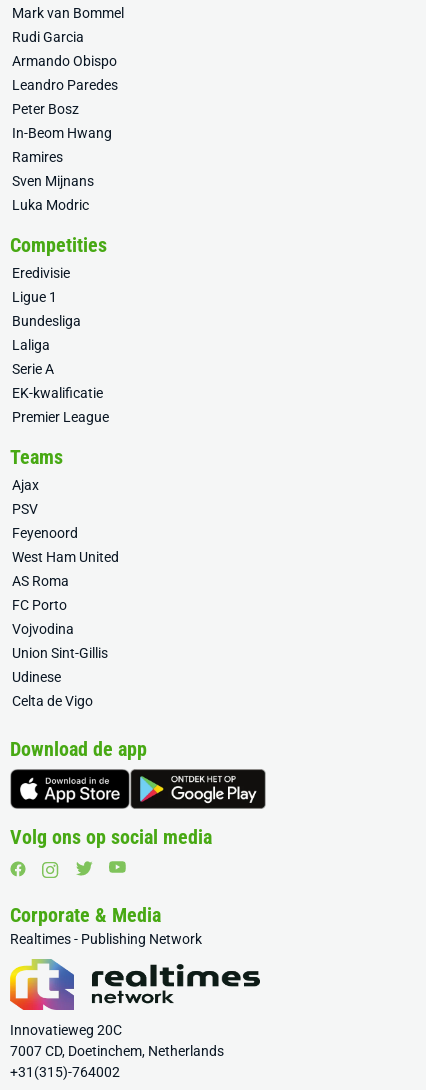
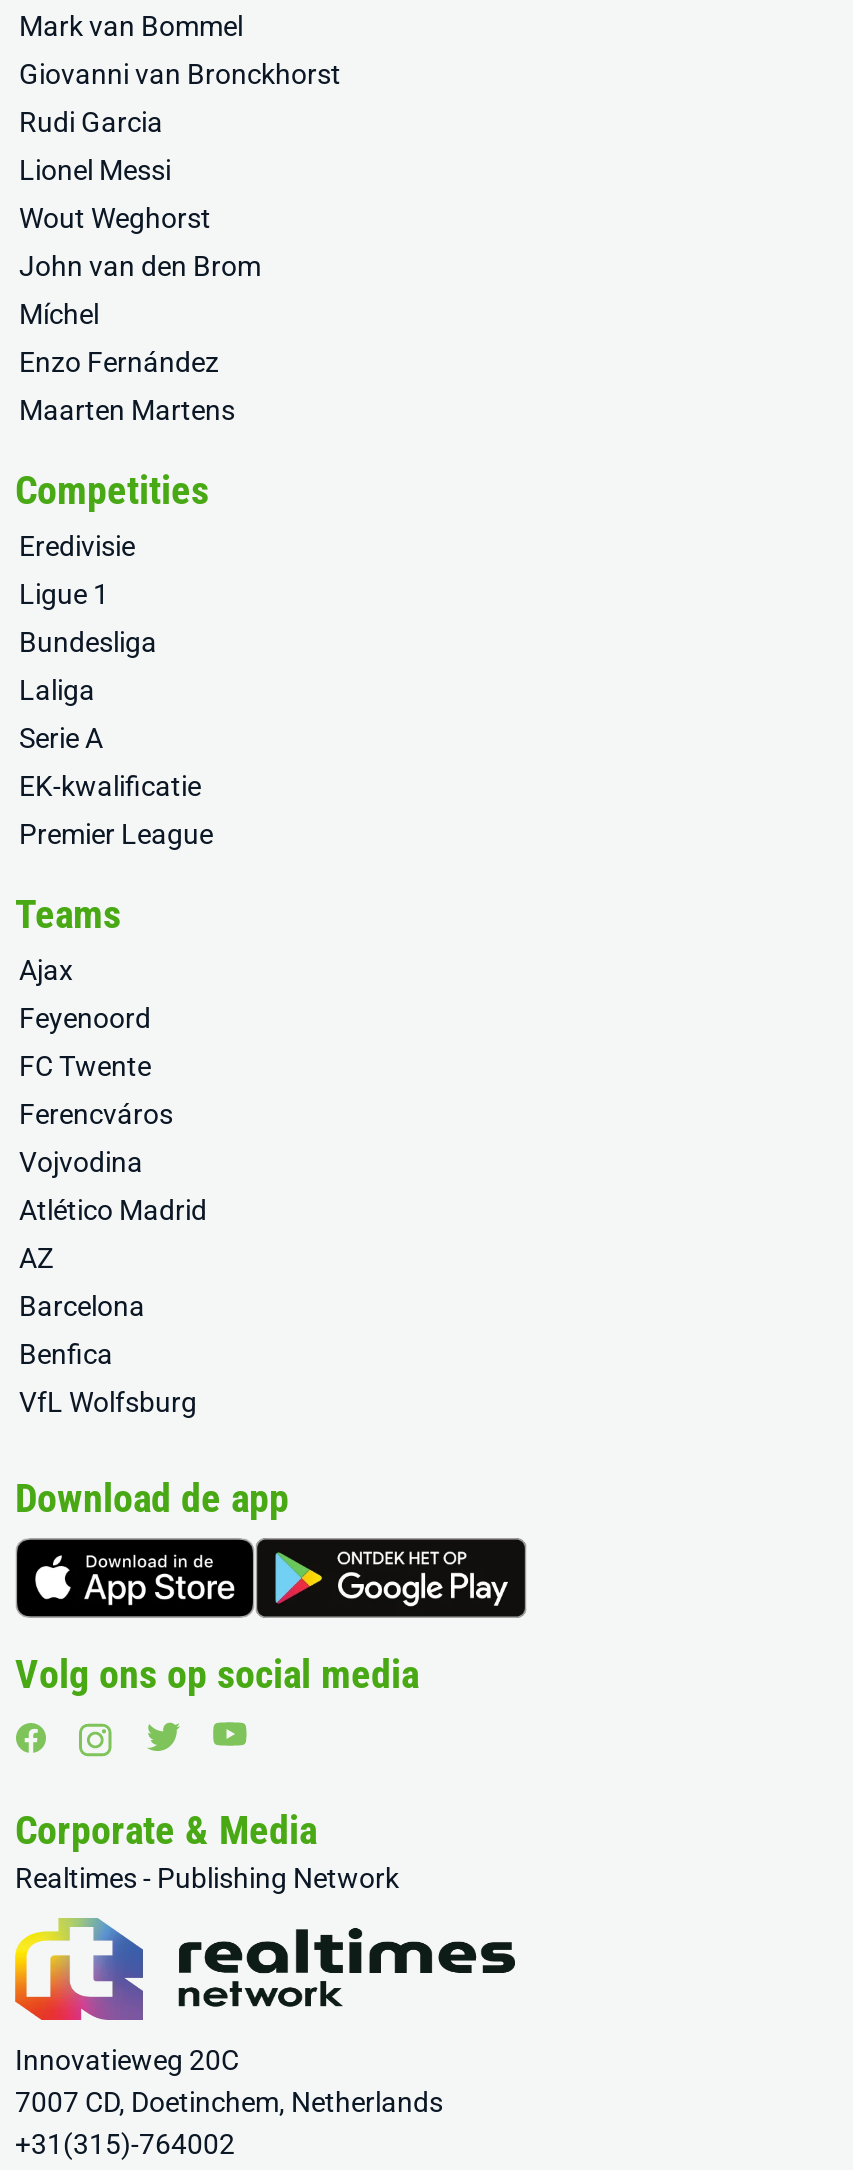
none -> [19,59,341,91] Giovanni van Bronckhorst
moved [12,29,84,45] -> [19,107,163,139]: Rudi Garcia
[12,53,118,213] Armando Obispo | Leandro Paredes | Peter Bosz | In-Beom Hwang | Ramires | Sven Mijnans | Luka Modric -> [19,155,261,427] Lionel Messi | Wout Weghorst | John van den Brom | Míchel | Enzo Fernández | Maarten Martens
[12,501,38,517] PSV -> none
moved [12,525,78,541] -> [19,1003,151,1035]: Feyenoord
[12,549,119,613] West Ham United | AS Roma | FC Porto -> [19,1051,173,1131] FC Twente | Ferencváros
moved [12,621,74,637] -> [19,1147,143,1179]: Vojvodina
[12,645,108,709] Union Sint-Gillis | Udinese | Celta de Vigo -> [19,1195,207,1419] Atlético Madrid | AZ | Barcelona | Benfica | VfL Wolfsburg

